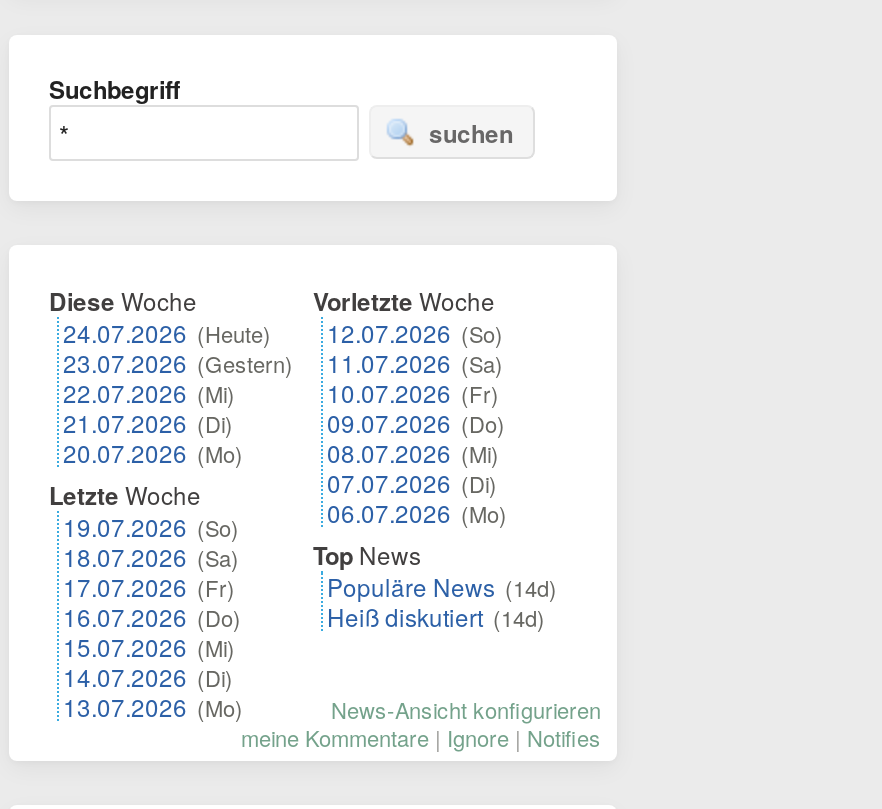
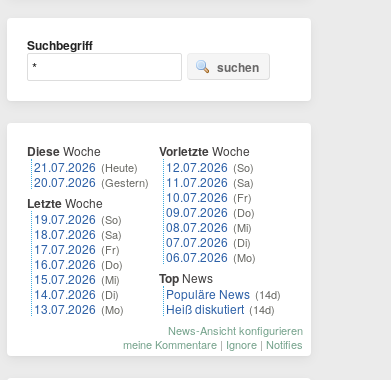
[63,315,293,469] 24.07.2026 (Heute) | 23.07.2026 (Gestern) | 22.07.2026 (Mi) | 21.07.2026 (Di) | 20.07.2026 (Mo) -> [34,158,149,190] 21.07.2026 (Heute) | 20.07.2026 (Gestern)
moved [49,477,243,723] -> [27,194,124,317]: Letzte Woche | 19.07.2026 (So) | 18.07.2026 (Sa) | 17.07.2026 (Fr) | 16.07.2026 (Do) | 15.07.2026 (Mi) | 14.07.2026 (Di) | 13.07.2026 (Mo)

